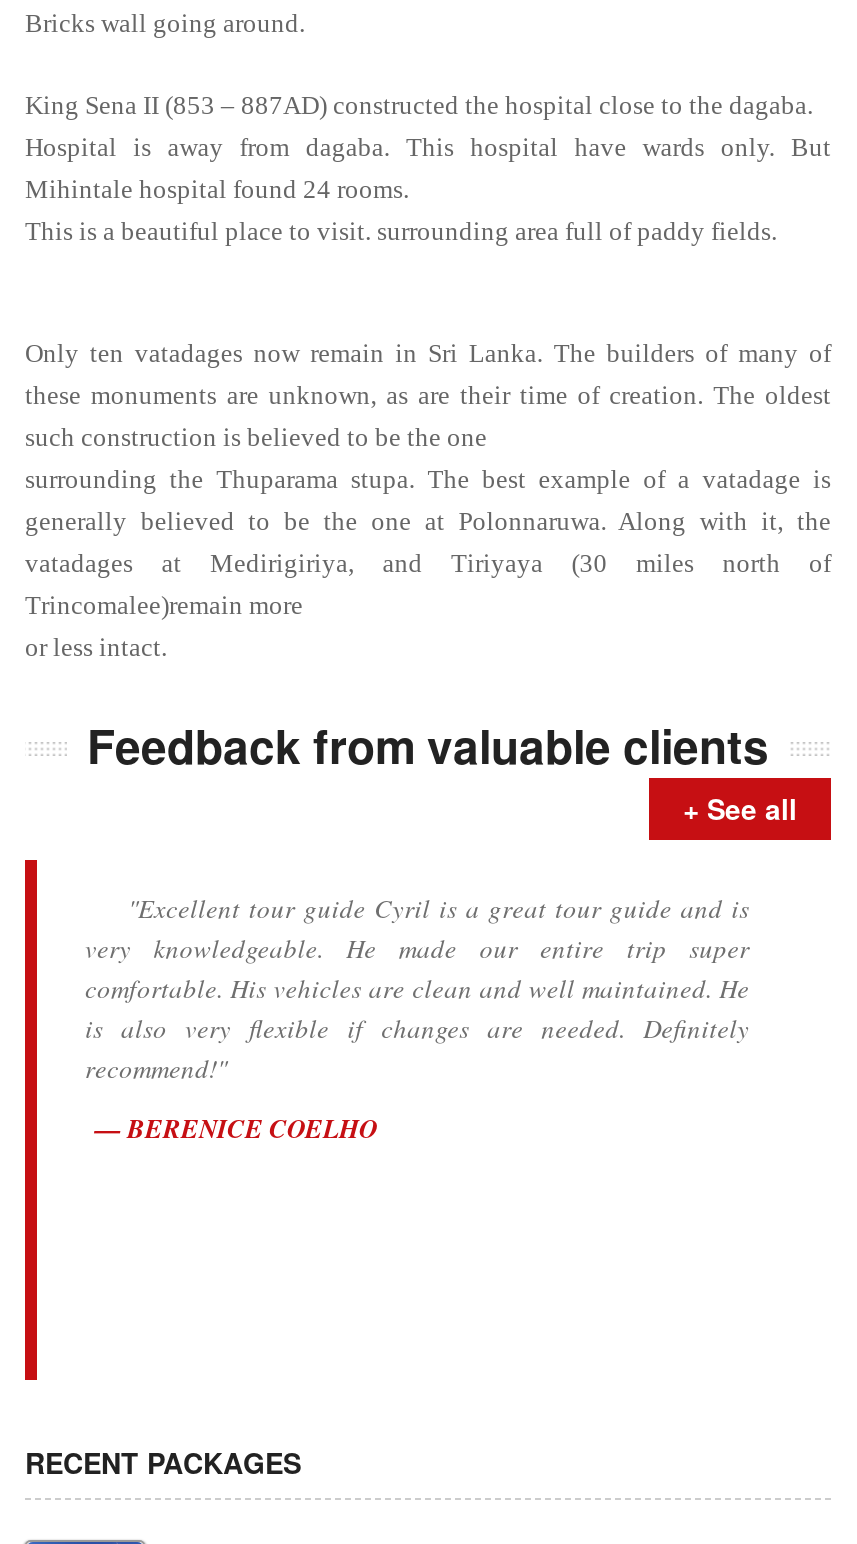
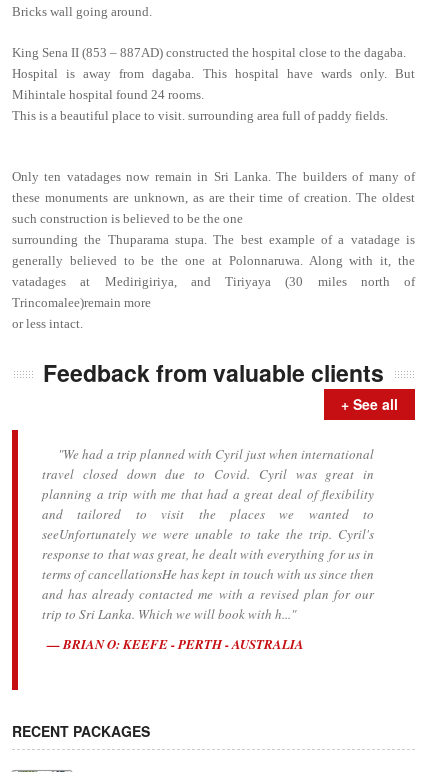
[85,891,749,1087] "Excellent tour guide Cyril is a great tour guide and is | very knowledgeable. He made our entire trip super | comfortable. His vehicles are clean and well maintained. He | is also very flexible if changes are needed. Definitely | recommend!" -> [42,445,374,623] "We had a trip planned with Cyril just when international | travel closed down due to Covid. Cyril was great in | planning a trip with me that had a great deal of flexibility | and tailored to visit the places we wanted to | seeUnfortunately we were unable to take the trip. Cyril's | response to that was great, he dealt with everything for us in | terms of cancellationsHe has kept in touch with us since then | and has already contacted me with a revised plan for our | trip to Sri Lanka. Which we will book with h..."
[127,1111,377,1147] BERENICE COELHO -> [63,635,304,653] BRIAN O: KEEFE - PERTH - AUSTRALIA

